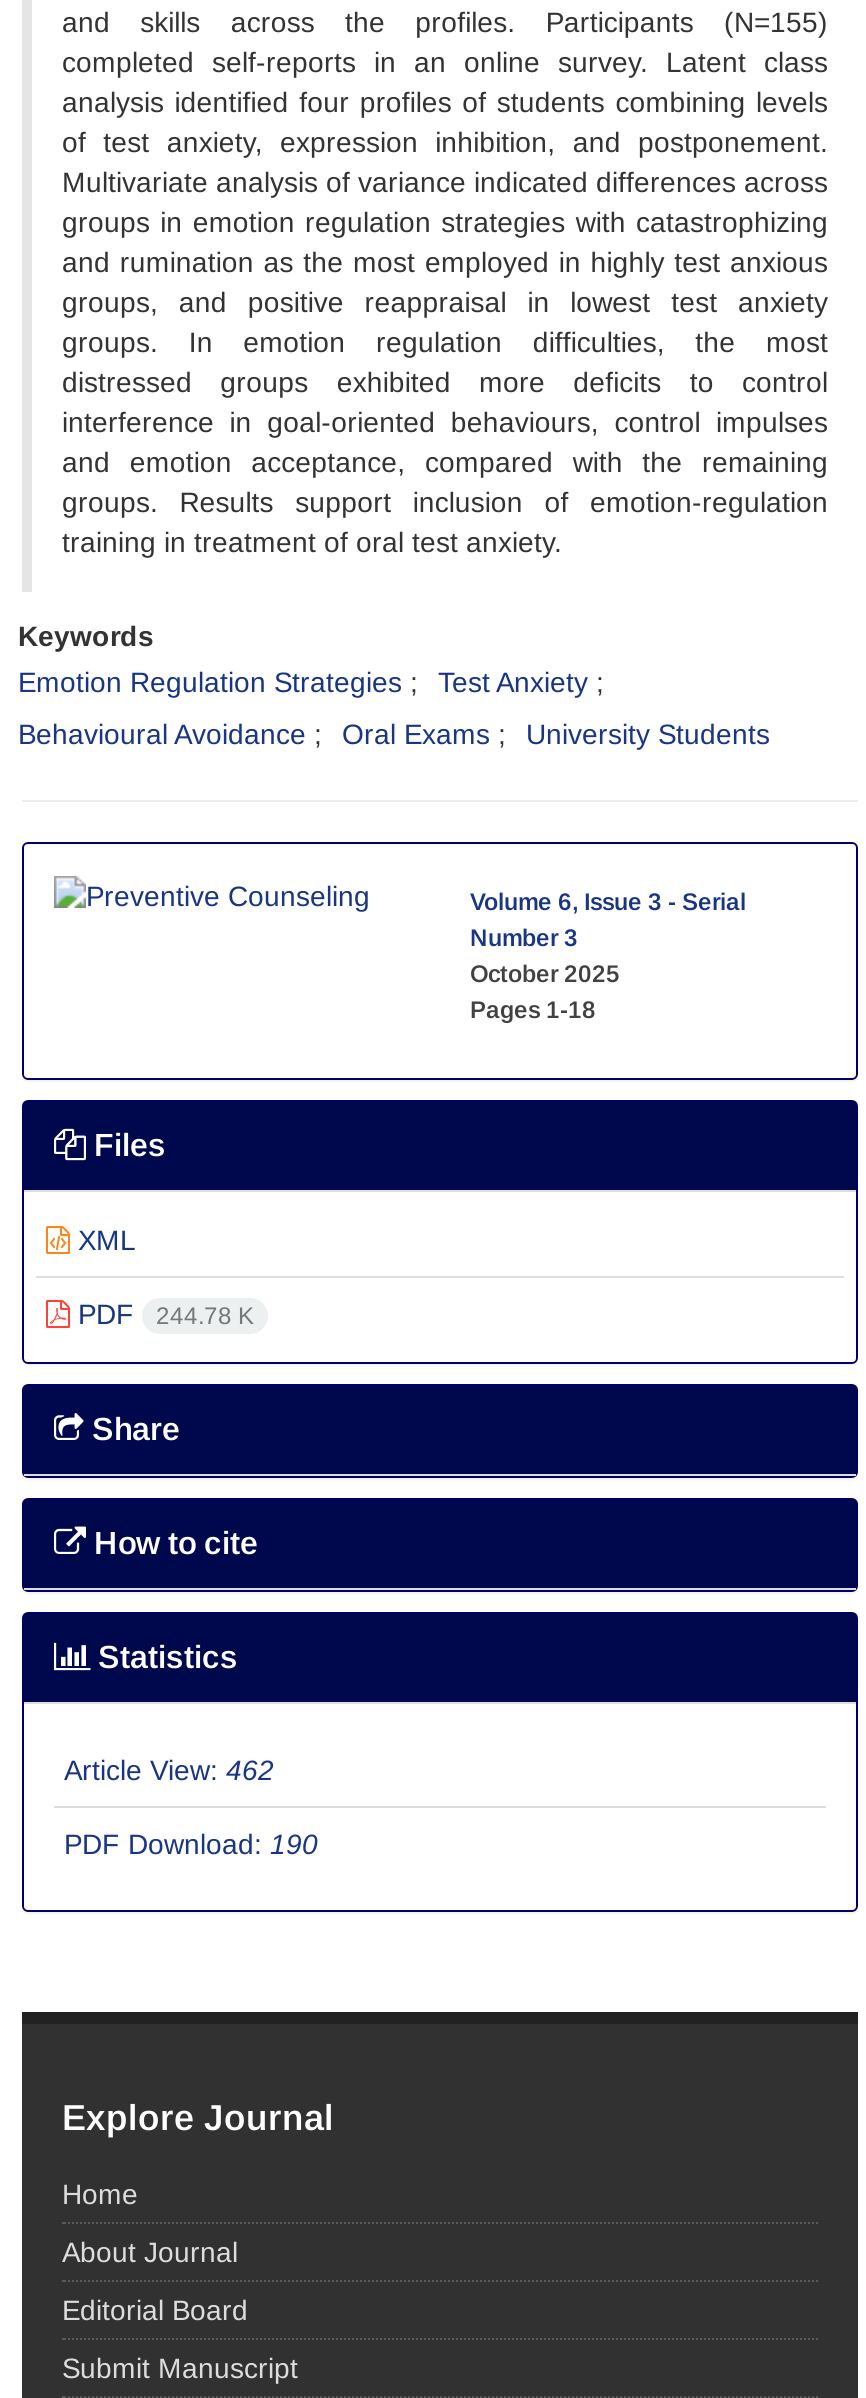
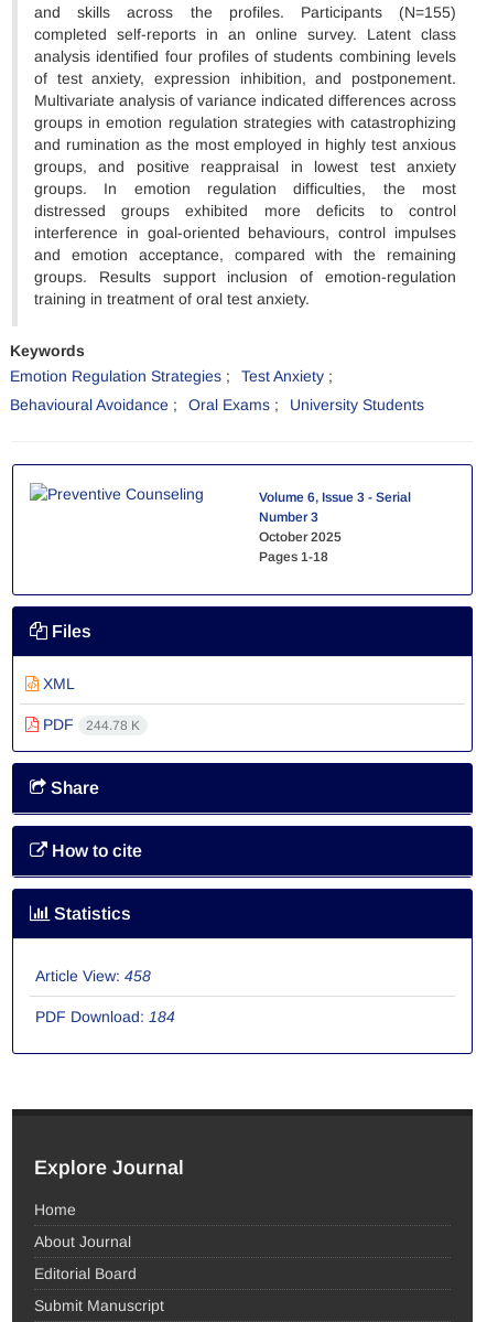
[64,1755,274,1787] Article View: 462 -> [35,967,151,985] Article View: 458
[64,1829,318,1861] PDF Download: 190 -> [35,1008,175,1026] PDF Download: 184

